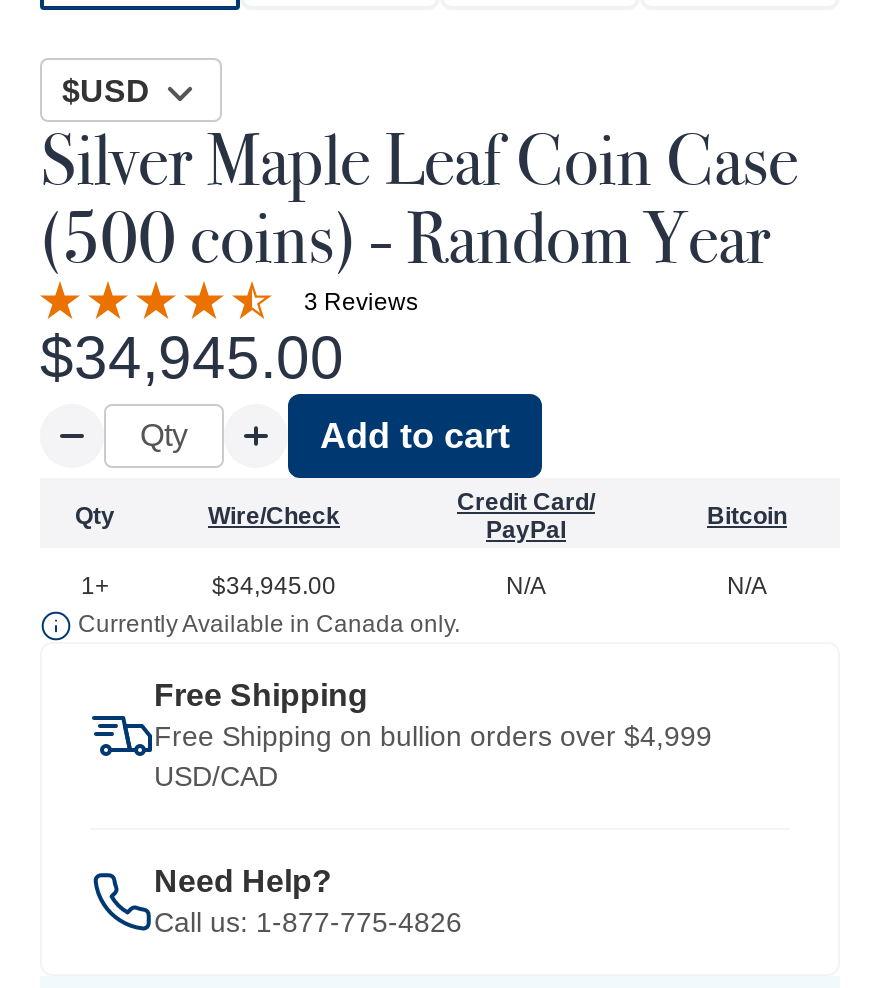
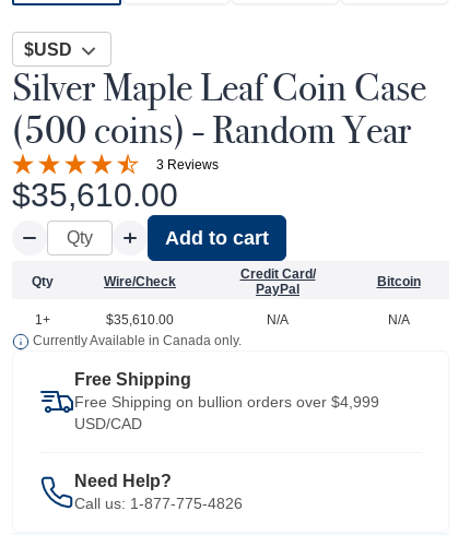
[40,324,344,390] $34,945.00 -> [12,177,178,213] $35,610.00
[212,572,336,600] $34,945.00 -> [106,312,174,328] $35,610.00

